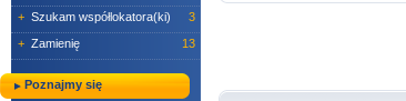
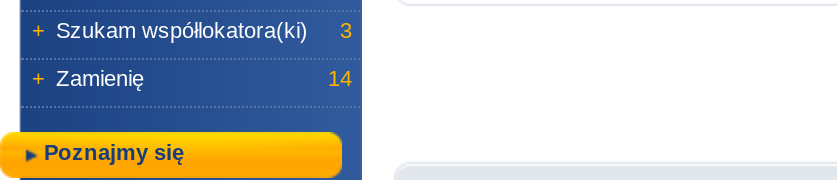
[182,37,195,50] 13 -> [328,66,352,90] 14

